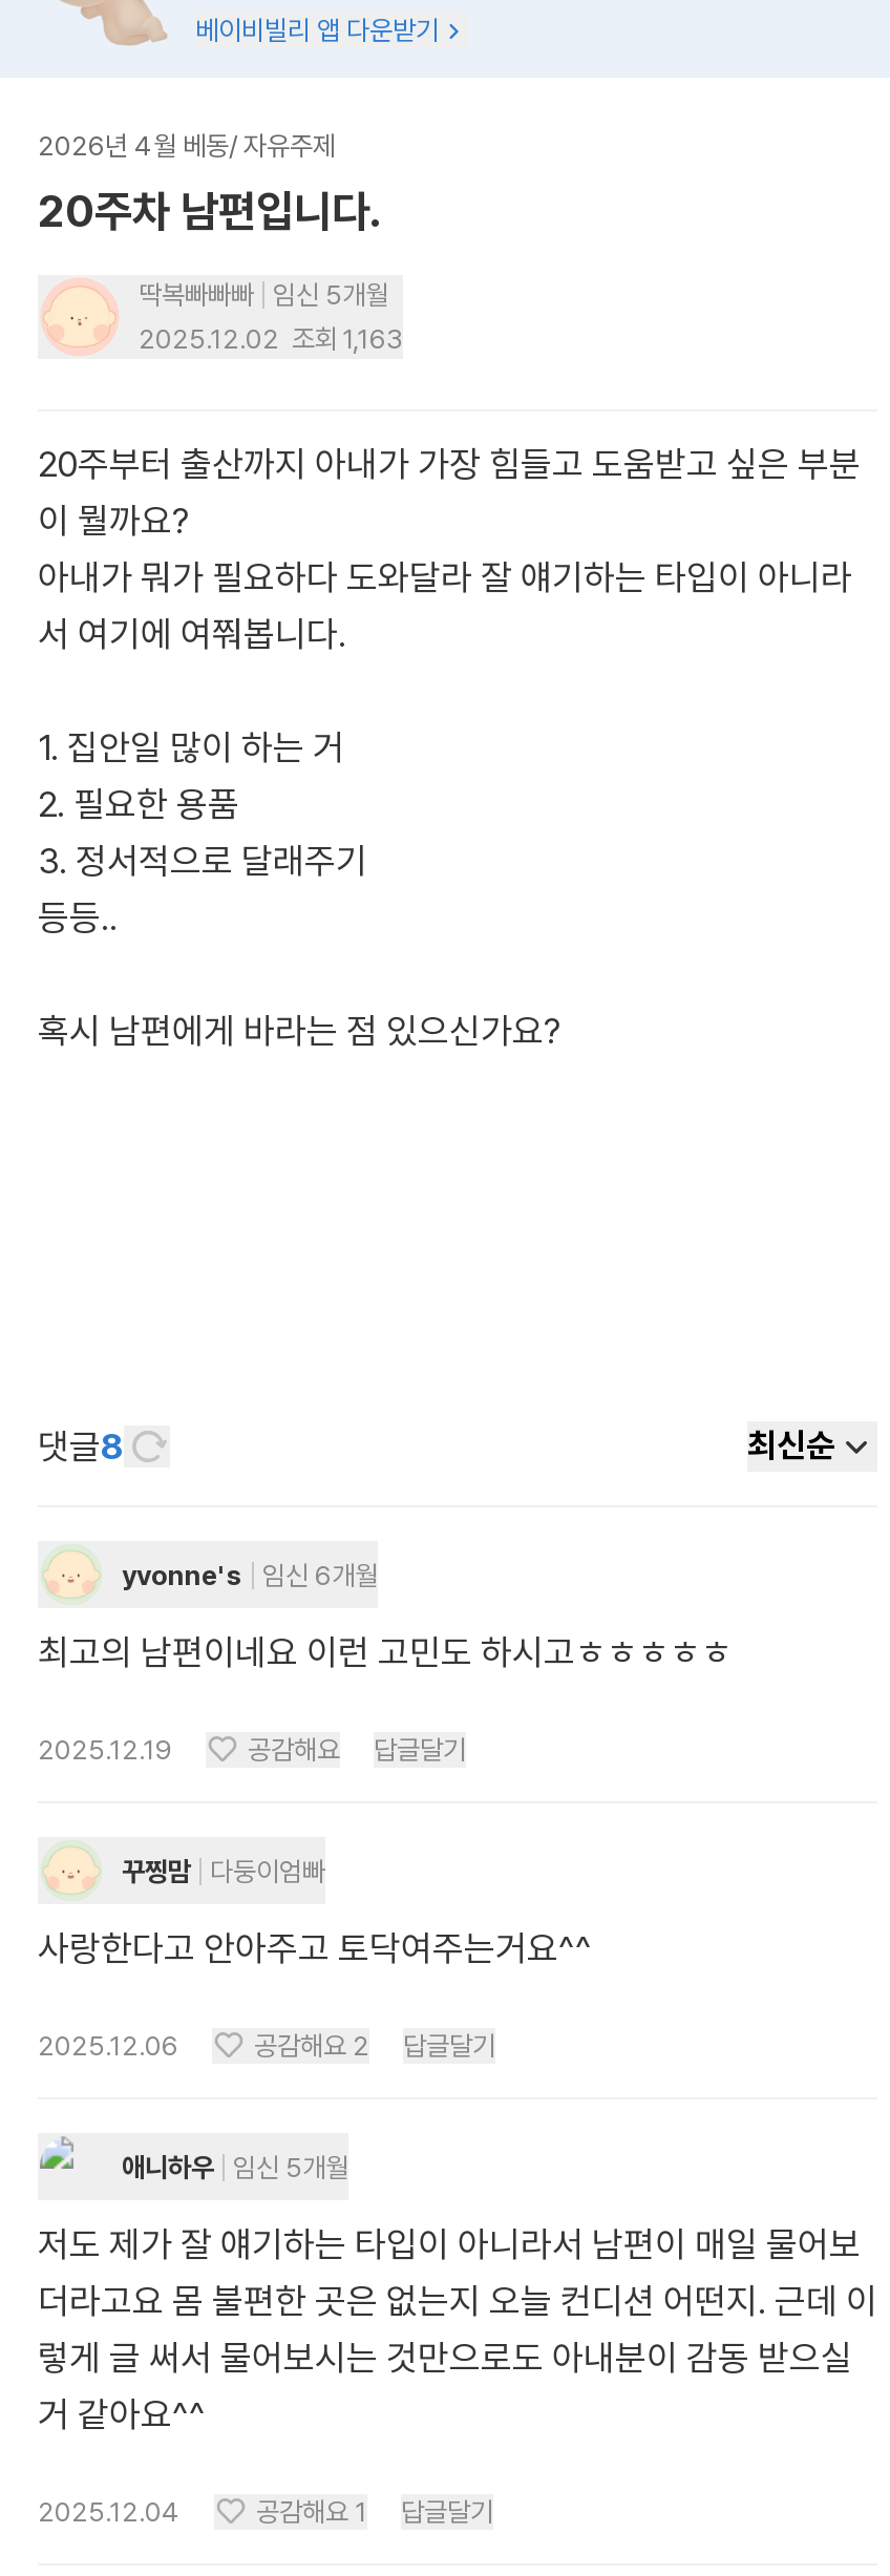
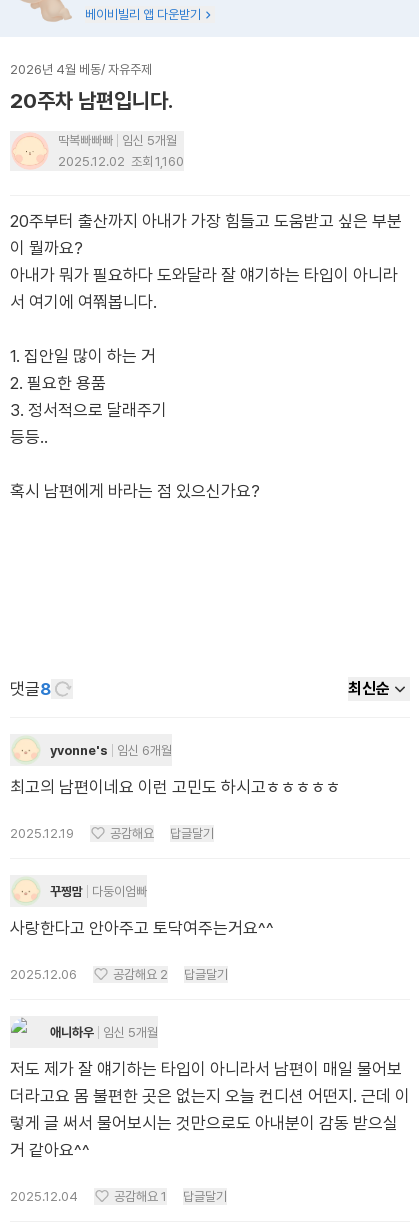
[139,323,403,355] 2025.12.02 조회 1,163 -> [58,154,184,169] 2025.12.02 조회 1,160

